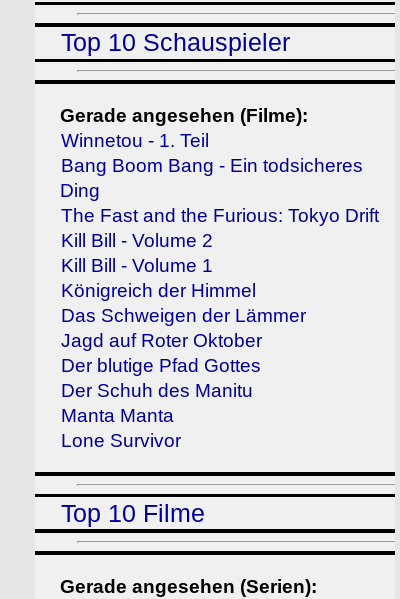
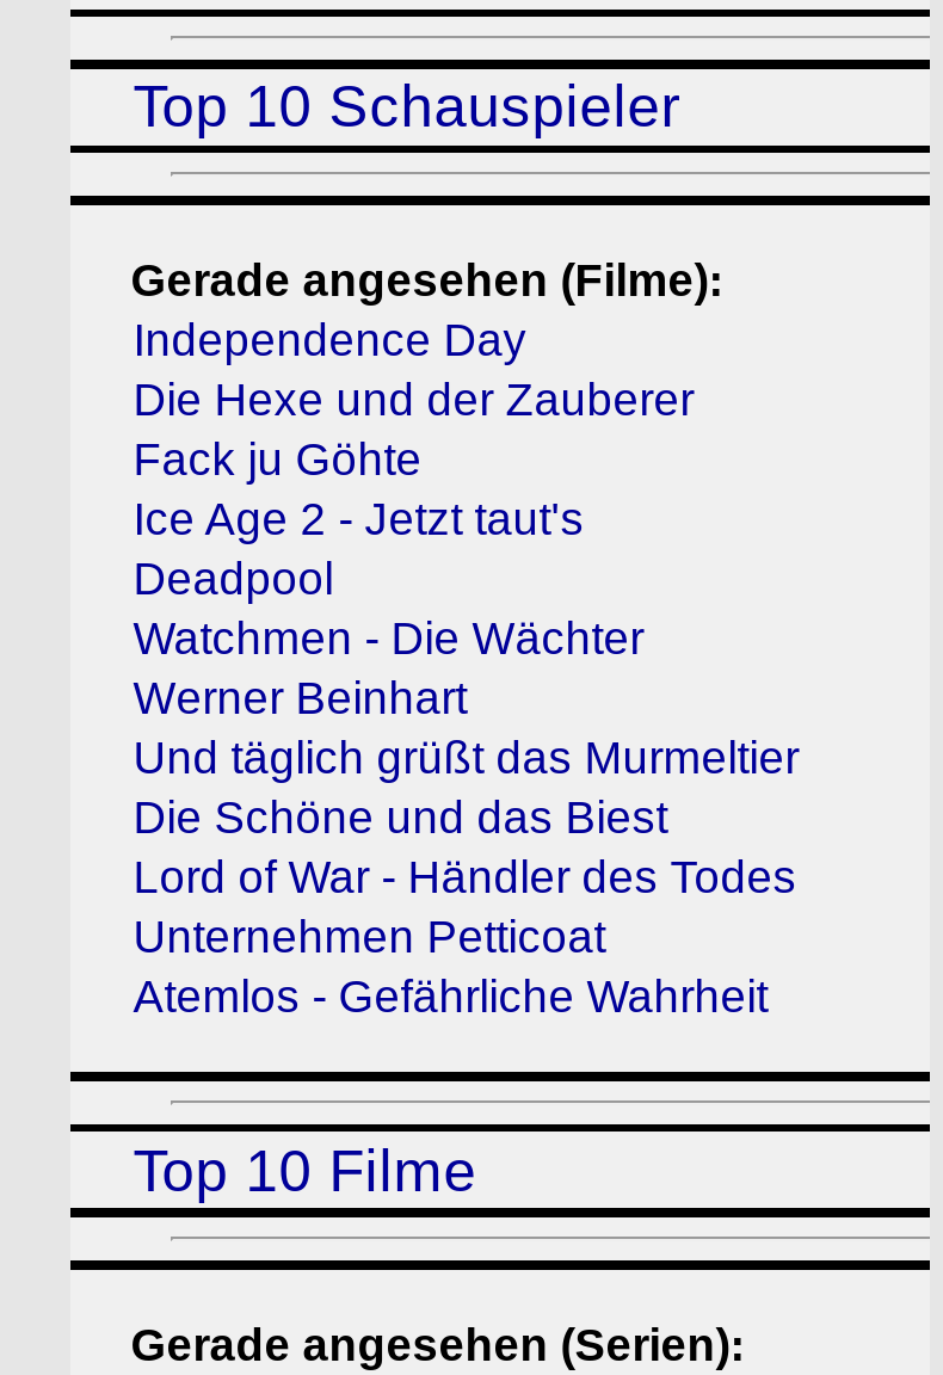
[60,130,379,451] Winnetou - 1. Teil | Bang Boom Bang - Ein todsicheres | Ding | The Fast and the Furious: Tokyo Drift | Kill Bill - Volume 2 | Kill Bill - Volume 1 | Königreich der Himmel | Das Schweigen der Lämmer | Jagd auf Roter Oktober | Der blutige Pfad Gottes | Der Schuh des Manitu | Manta Manta | Lone Survivor -> [133,315,799,1022] Independence Day | Die Hexe und der Zauberer | Fack ju Göhte | Ice Age 2 - Jetzt taut's | Deadpool | Watchmen - Die Wächter | Werner Beinhart | Und täglich grüßt das Murmeltier | Die Schöne und das Biest | Lord of War - Händler des Todes | Unternehmen Petticoat | Atemlos - Gefährliche Wahrheit

